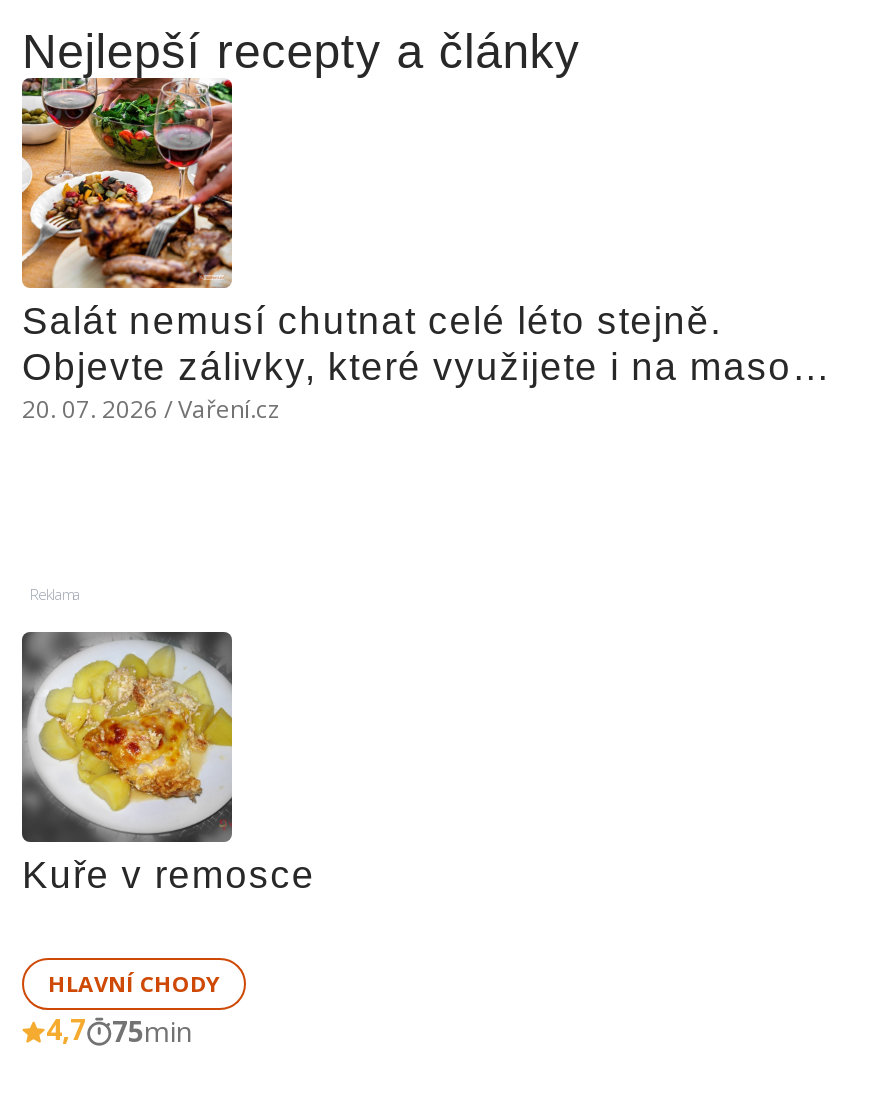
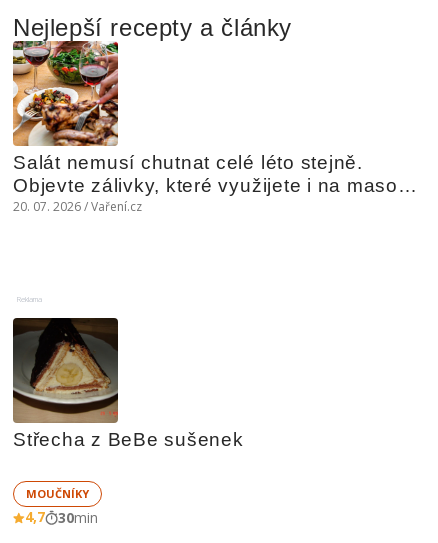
[20,630,315,896] [image] | Kuře v remosce -> [13,318,244,450] [image] | Střecha z BeBe sušenek
[48,968,220,998] HLAVNÍ CHODY -> [26,486,89,501] MOUČNÍKY
[46,1010,192,1050] 4,7 75min -> [25,507,98,527] 4,7 30min

